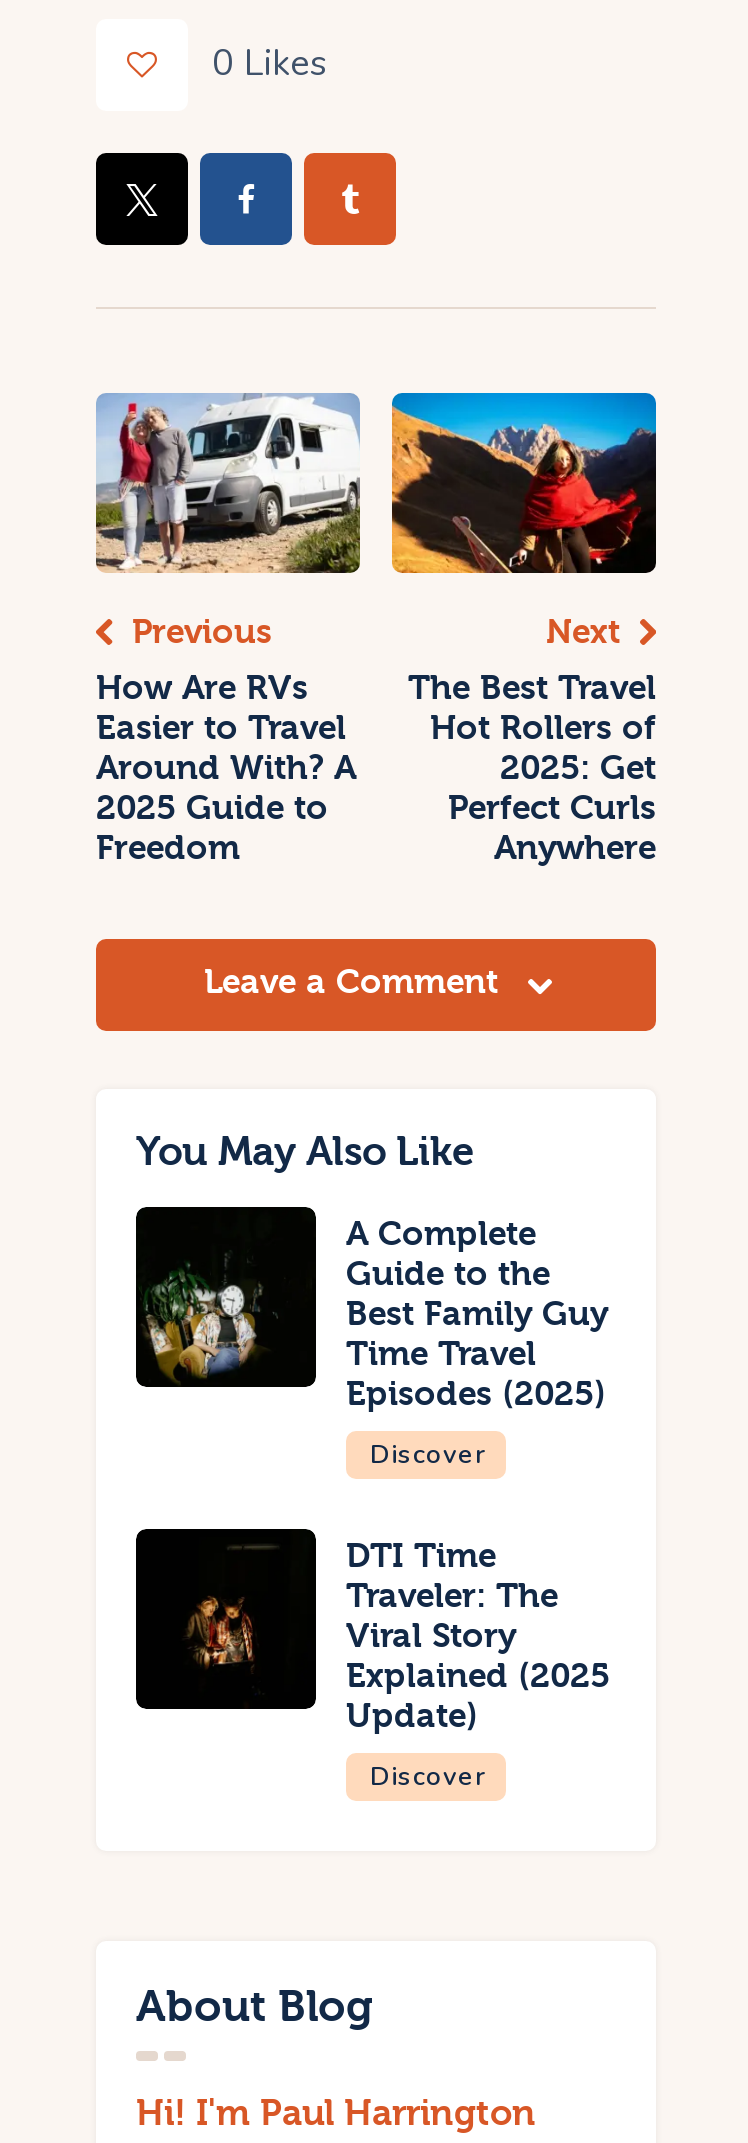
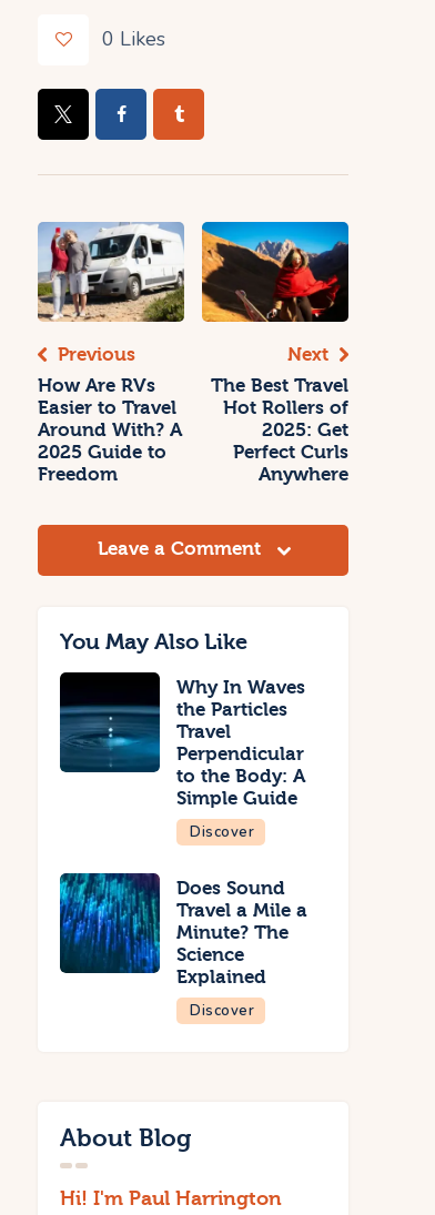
[134,1214,608,1412] [image] | A Complete | Guide to the | Best Family Guy | Time Travel | Episodes (2025) -> [59,677,305,809] [image] | Why In Waves | the Particles | Travel | Perpendicular | to the Body: A | Simple Guide
[134,1527,610,1734] [image] | DTI Time | Traveler: The | Viral Story | Explained (2025 | Update) -> [59,872,307,988] [image] | Does Sound | Travel a Mile a | Minute? The | Science | Explained

